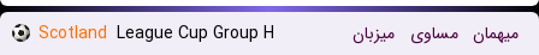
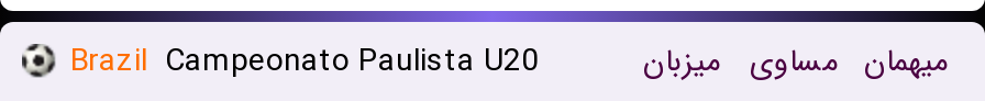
[38,20,274,47] Scotland League Cup Group H -> [70,37,539,86] Brazil Campeonato Paulista U20

